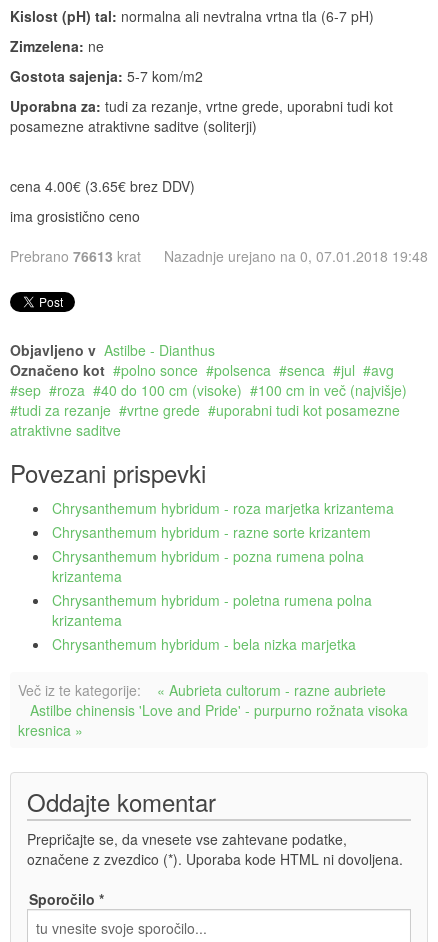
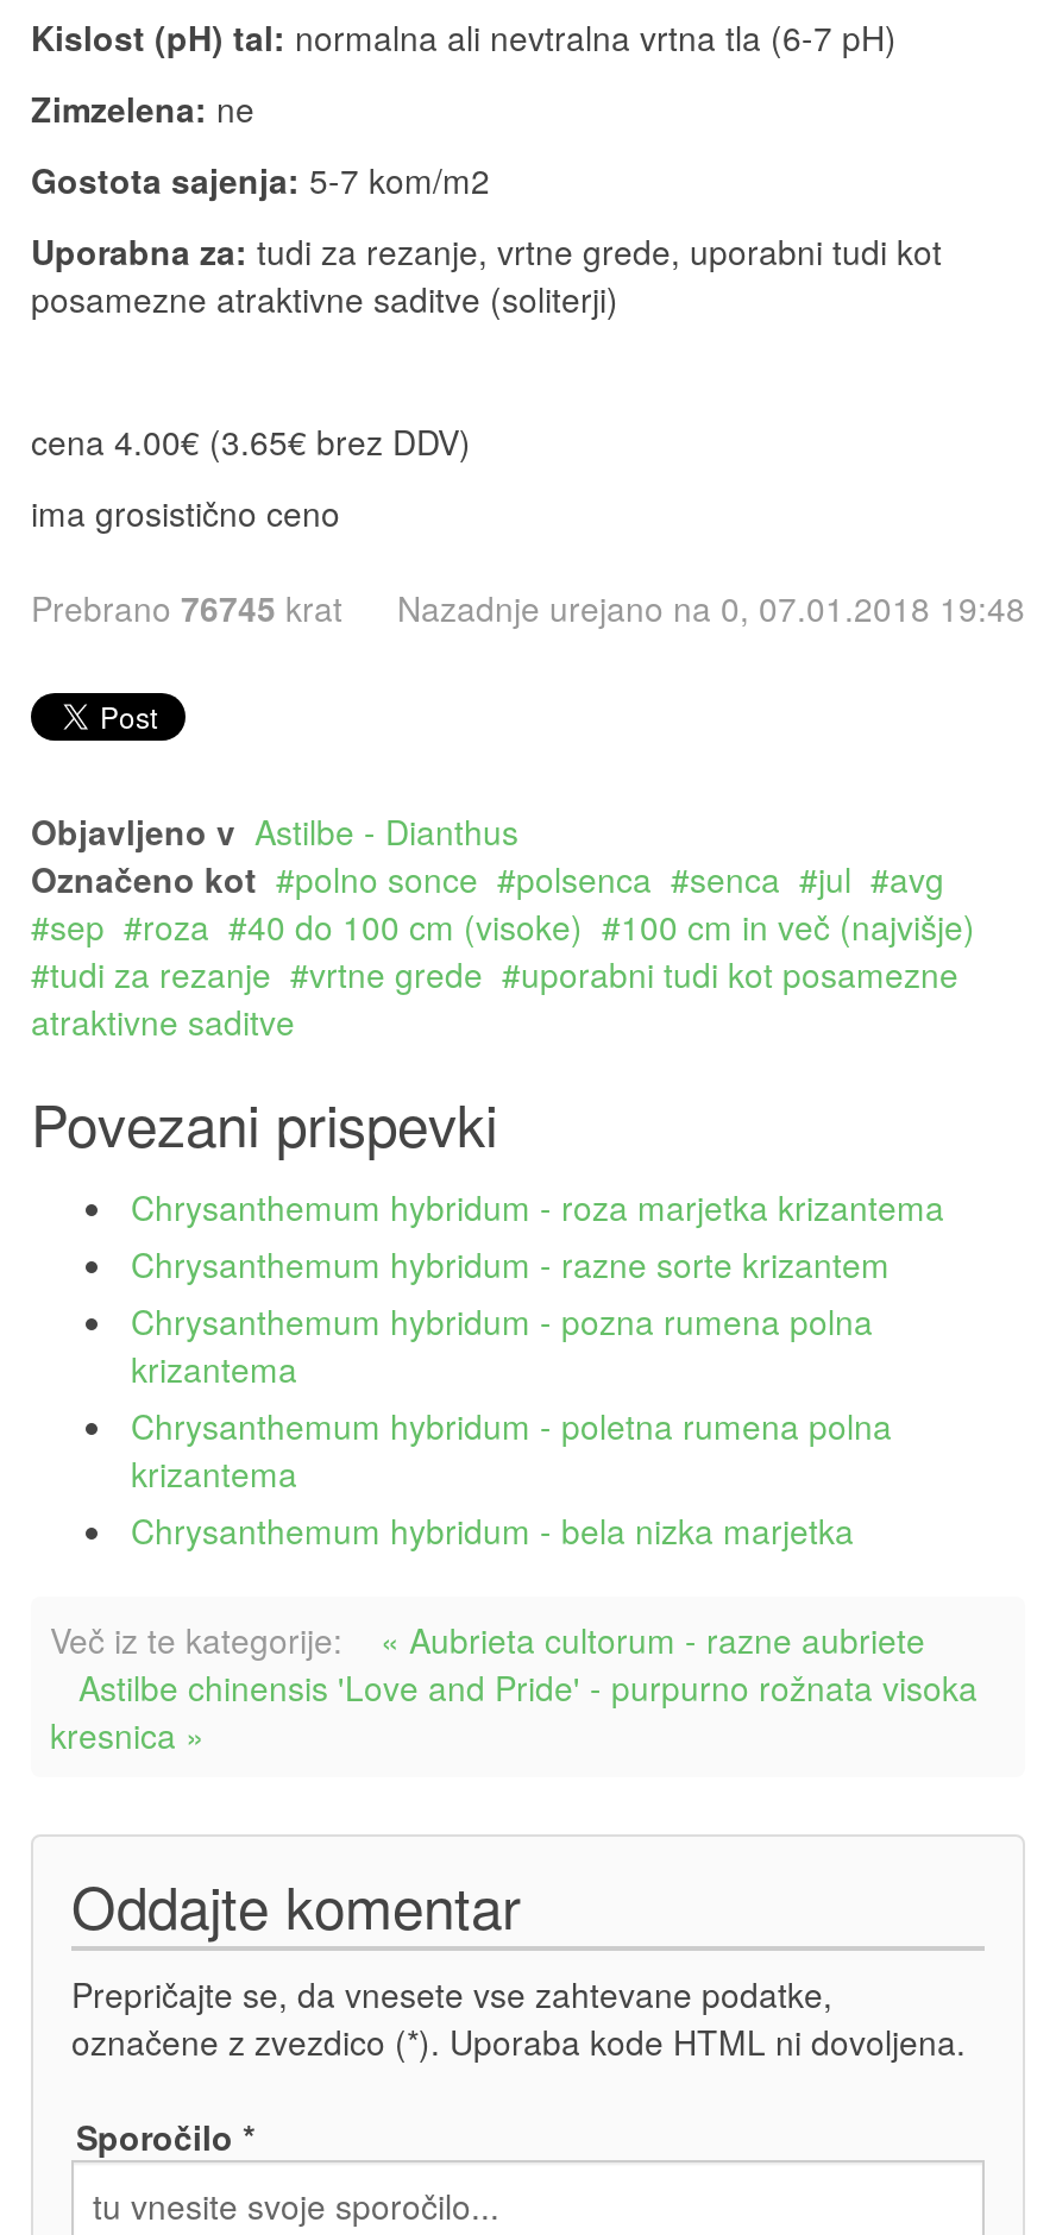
[10,246,141,266] Prebrano 76613 krat -> [31,583,342,630] Prebrano 76745 krat

